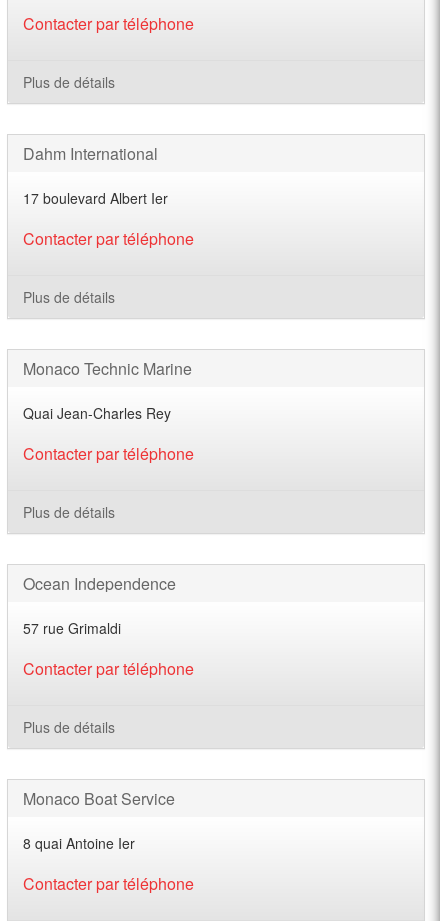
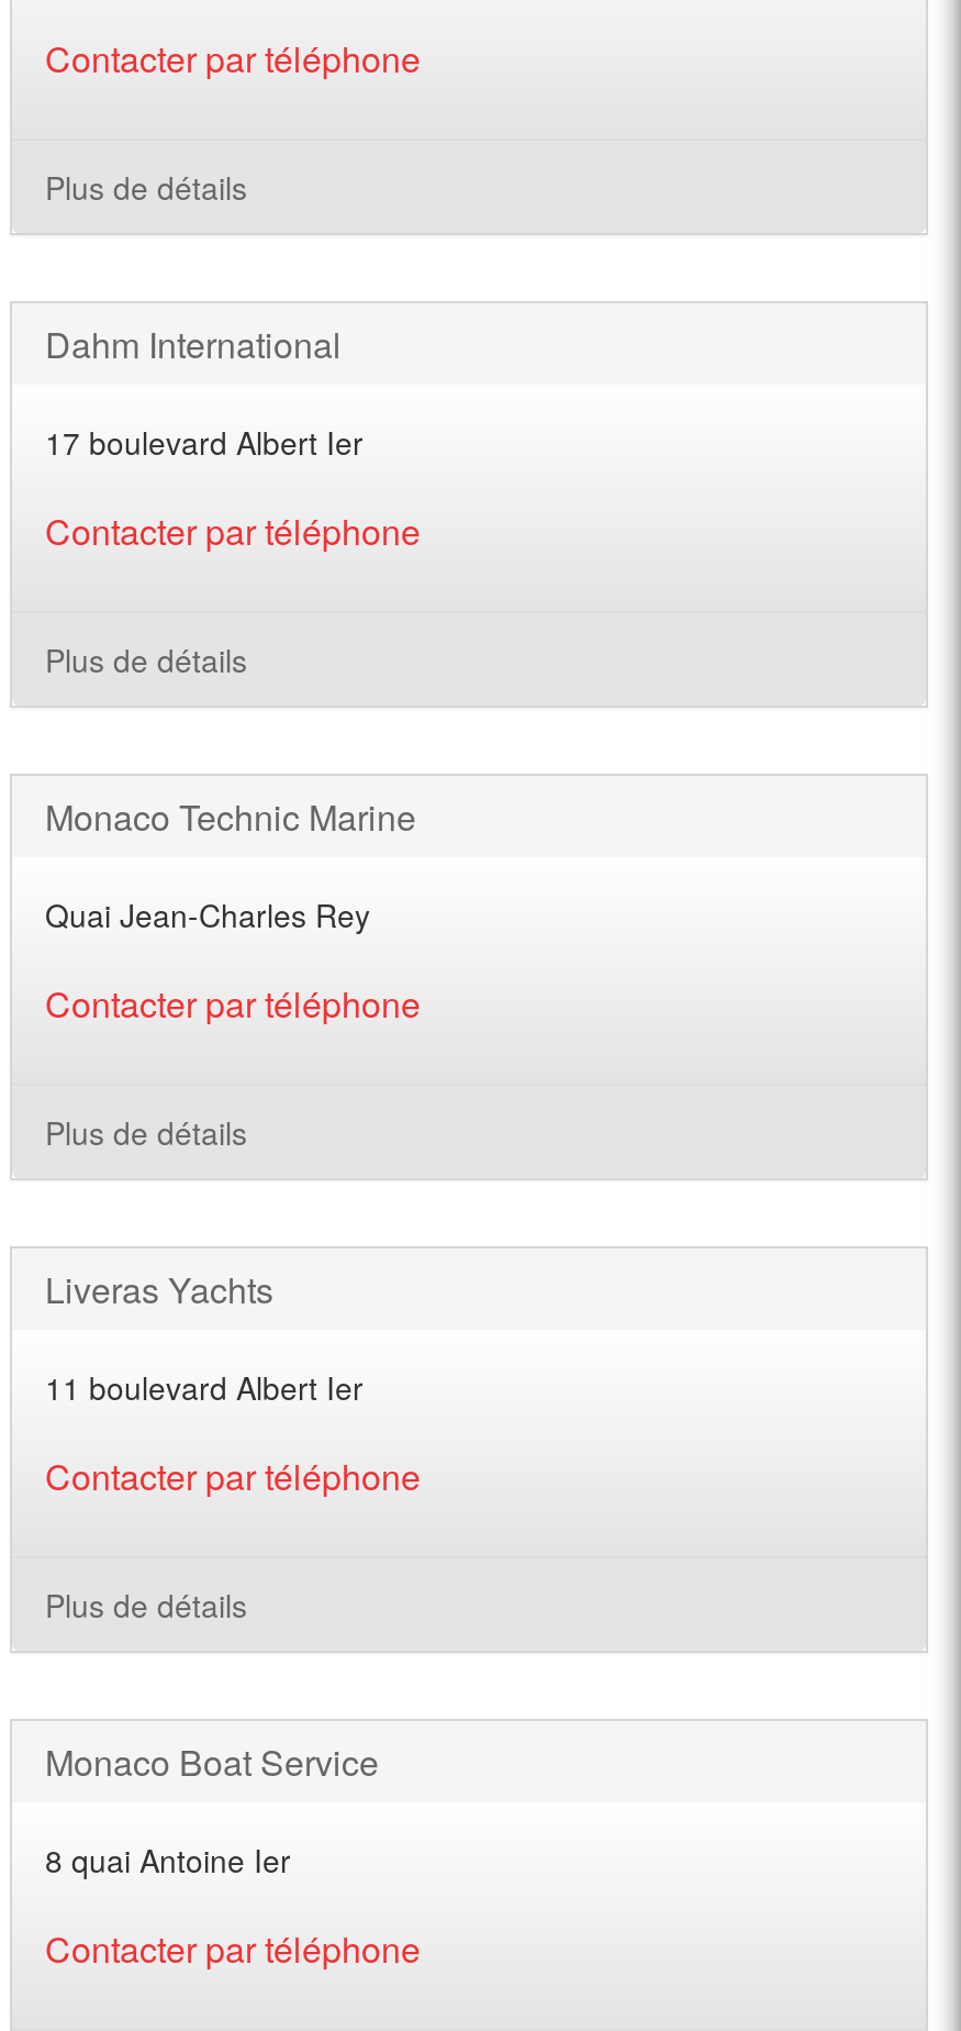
[23,572,176,595] Ocean Independence -> [45,1264,273,1314] Liveras Yachts
[23,618,121,638] 57 rue Grimaldi -> [45,1365,364,1409] 11 boulevard Albert Ier

